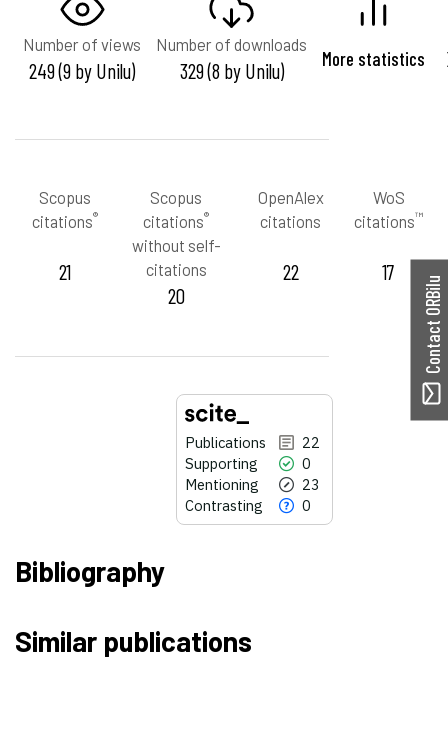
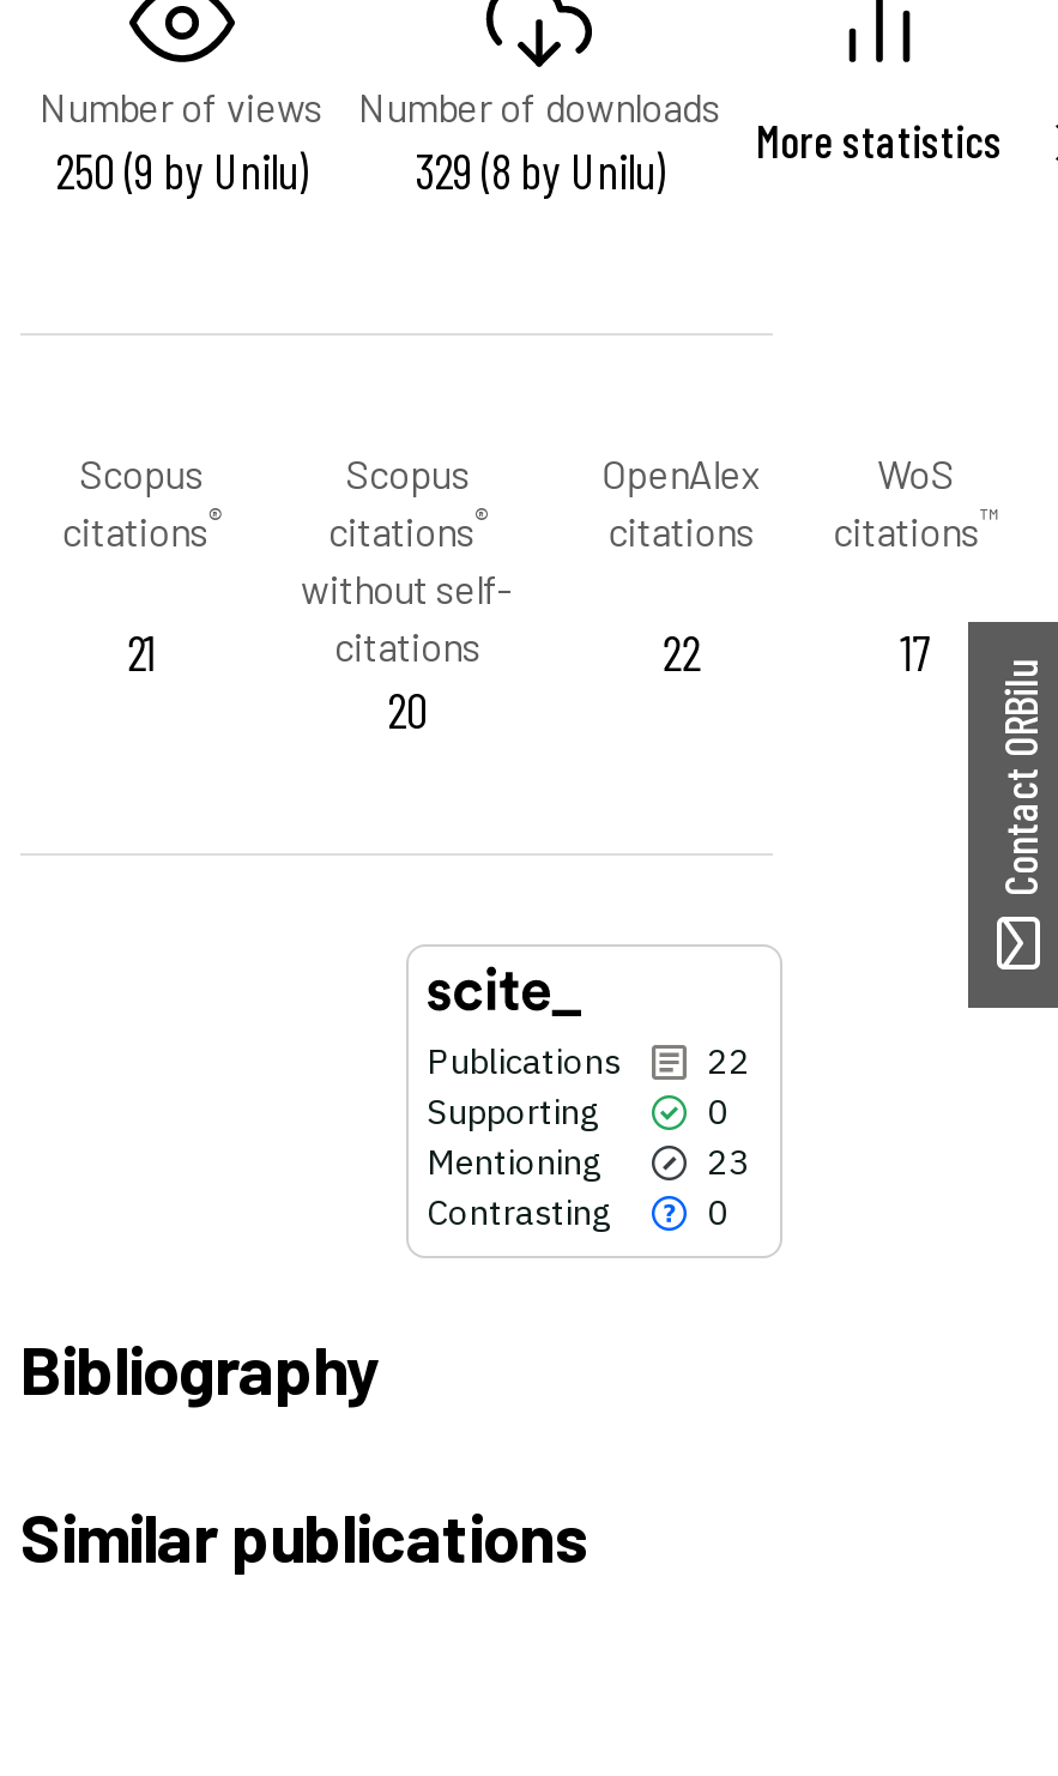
[29,47,425,83] 249 (9 by Unilu) 329 (8 by Unilu) More statistics -> [55,113,1003,199] 250 (9 by Unilu) 329 (8 by Unilu) More statistics

